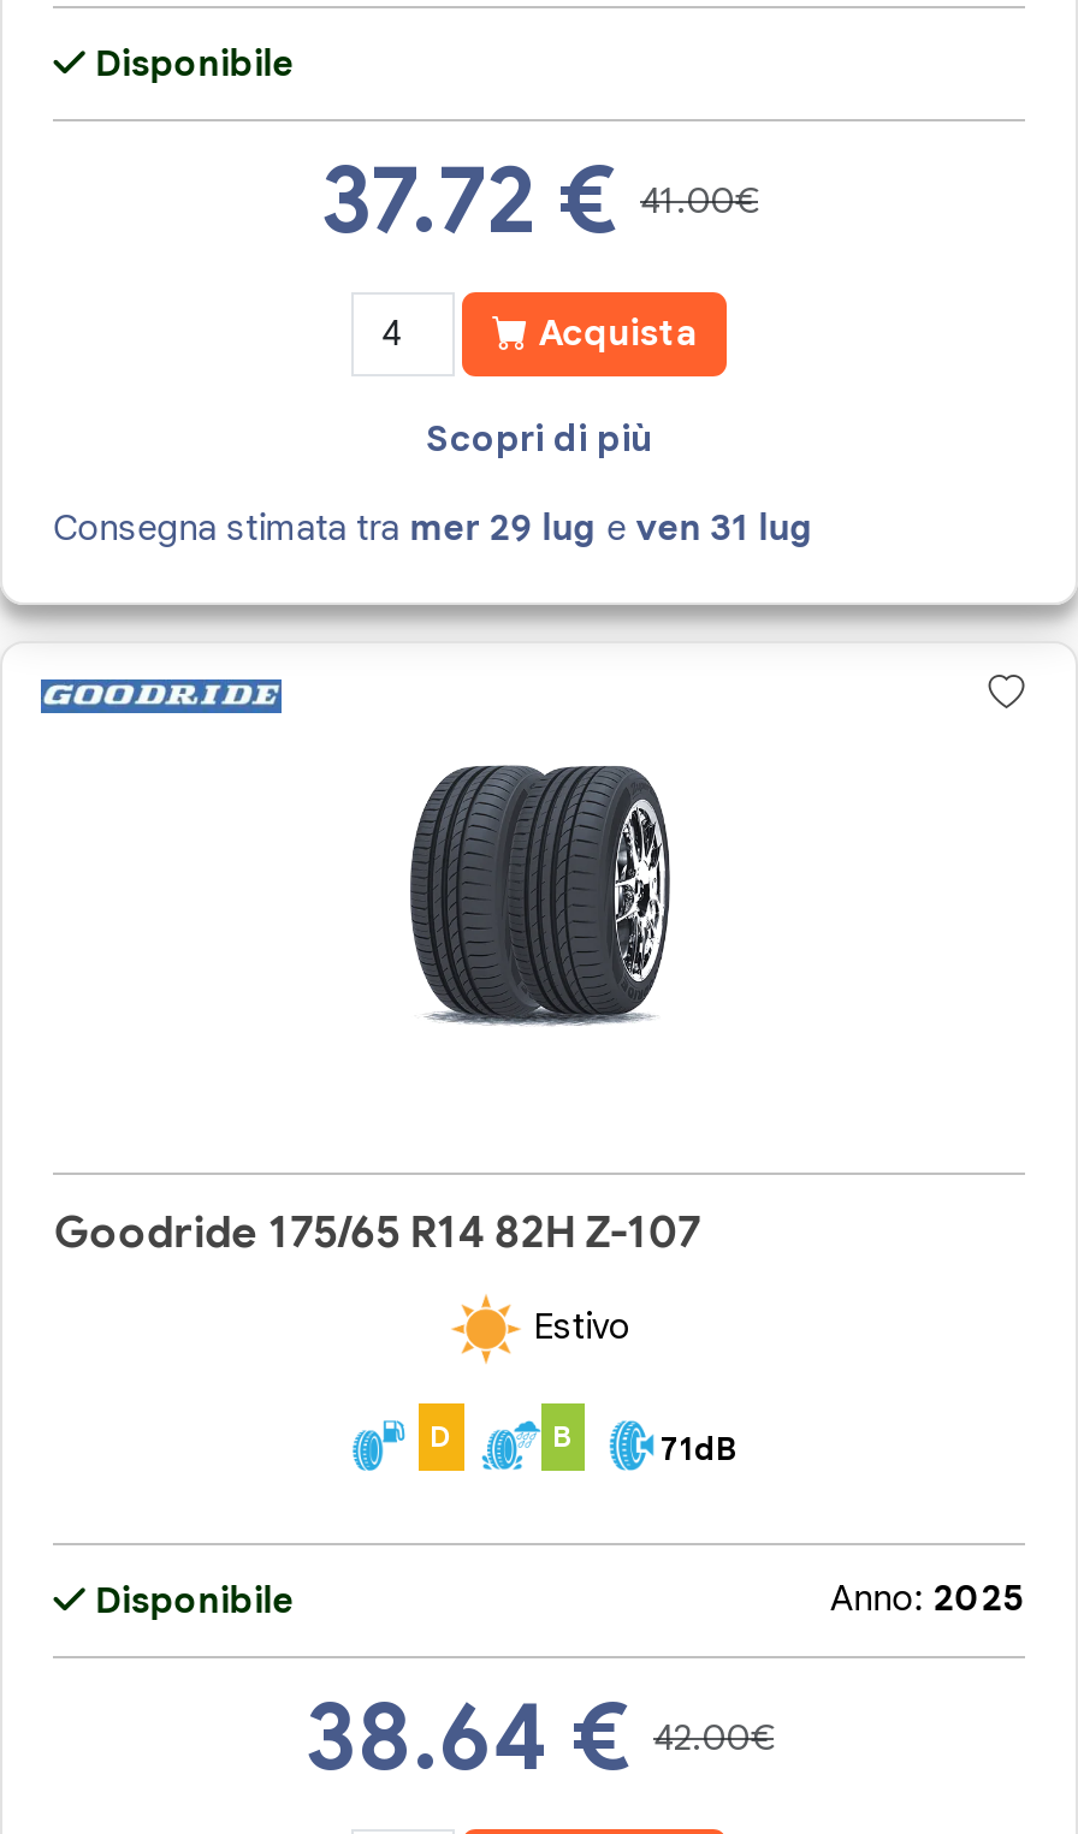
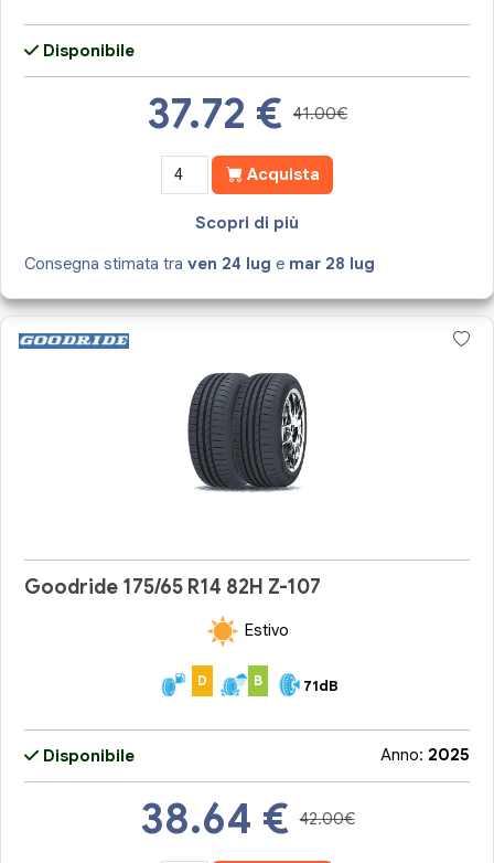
[53,506,814,550] Consegna stimata tra mer 29 lug e ven 31 lug -> [24,254,375,274] Consegna stimata tra ven 24 lug e mar 28 lug

